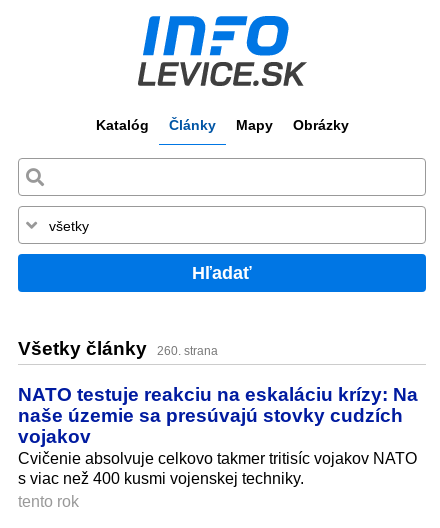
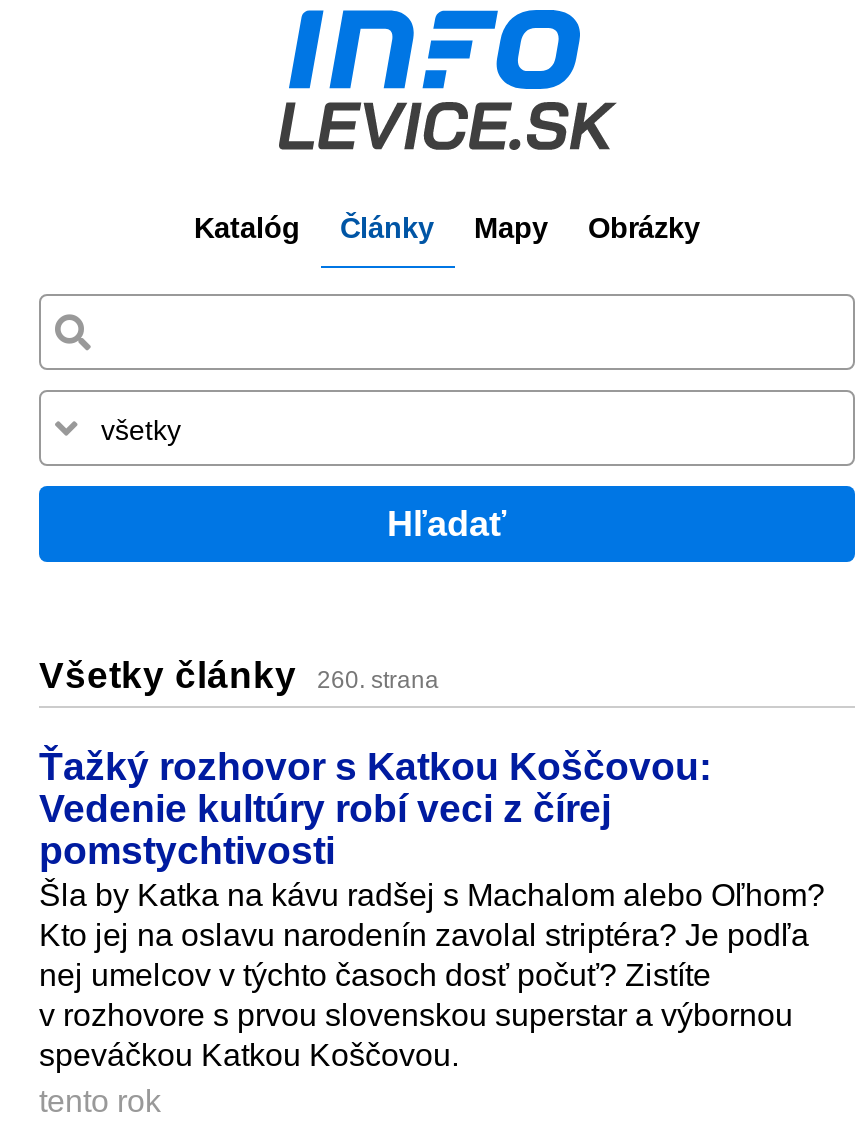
[18,383,418,486] NATO testuje reakciu na eskaláciu krízy: Na | naše územie sa presúvajú stovky cudzích | vojakov | Cvičenie absolvuje celkovo takmer tritisíc vojakov NATO | s viac než 400 kusmi vojenskej techniky. -> [39,743,825,1071] Ťažký rozhovor s Katkou Koščovou: | Vedenie kultúry robí veci z čírej | pomstychtivosti | Šla by Katka na kávu radšej s Machalom alebo Oľhom? | Kto jej na oslavu narodenín zavolal striptéra? Je podľa | nej umelcov v týchto časoch dosť počuť? Zistíte | v rozhovore s prvou slovenskou superstar a výbornou | speváčkou Katkou Koščovou.

